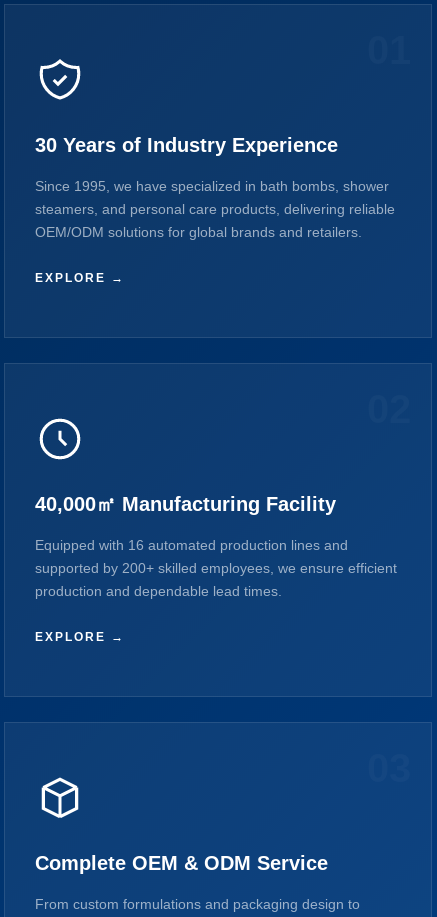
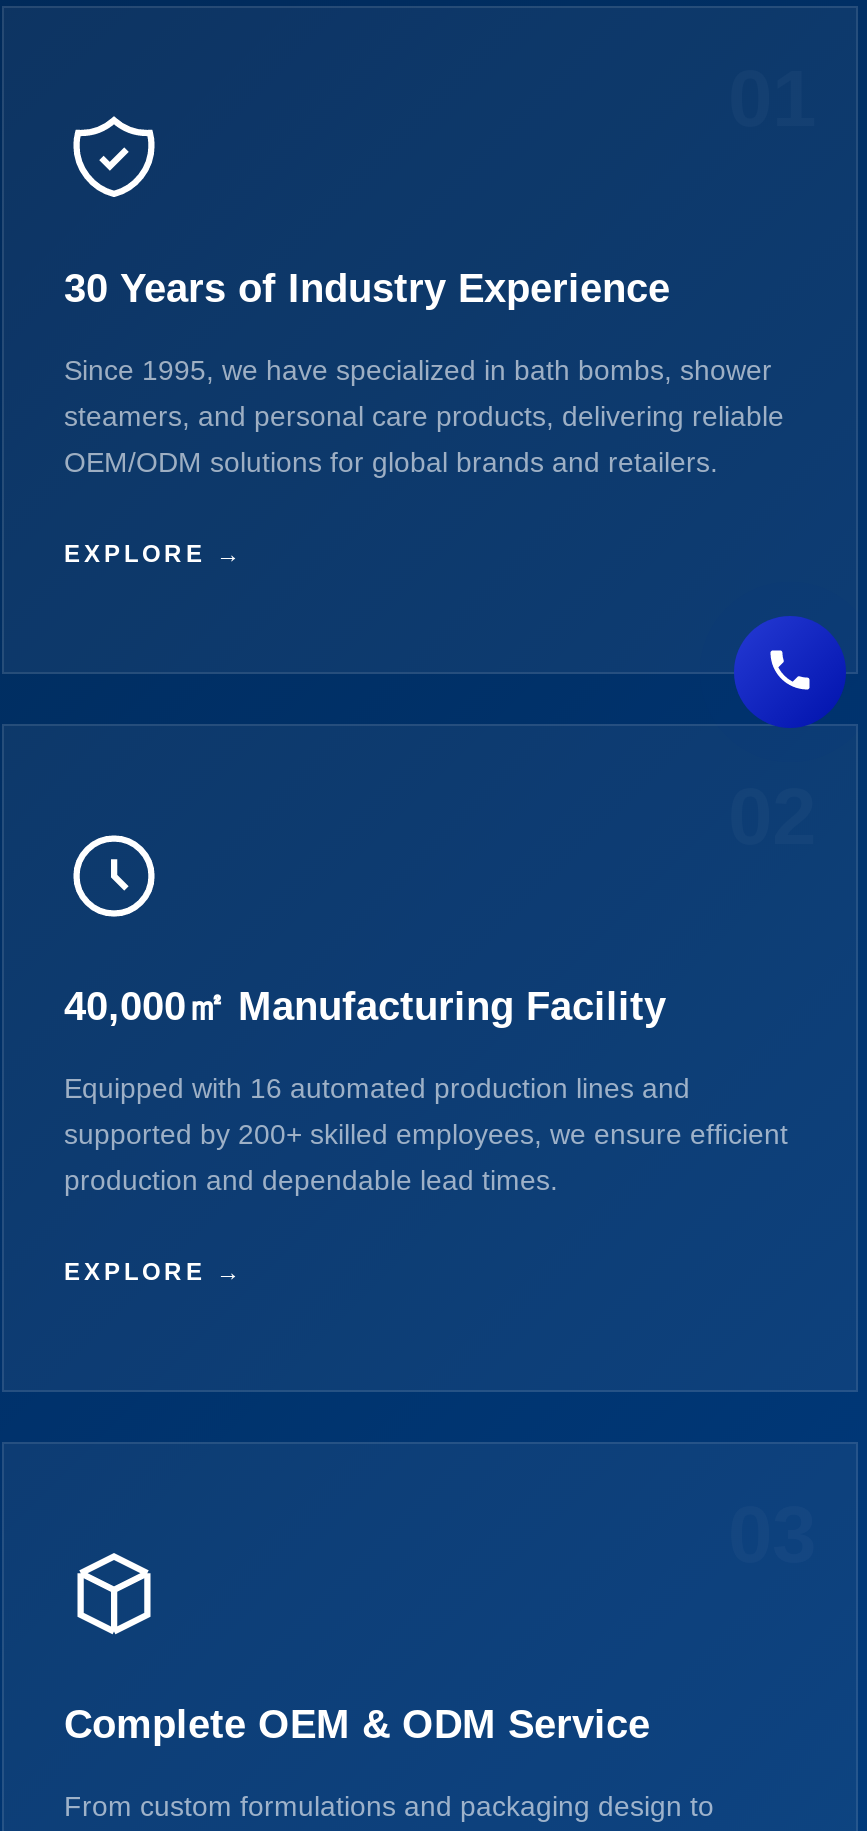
none -> [734,614,846,728] [image]

